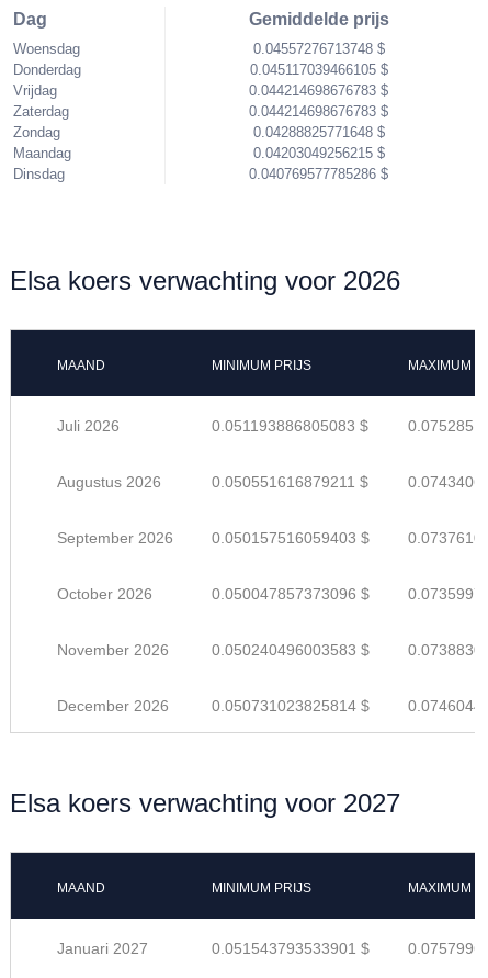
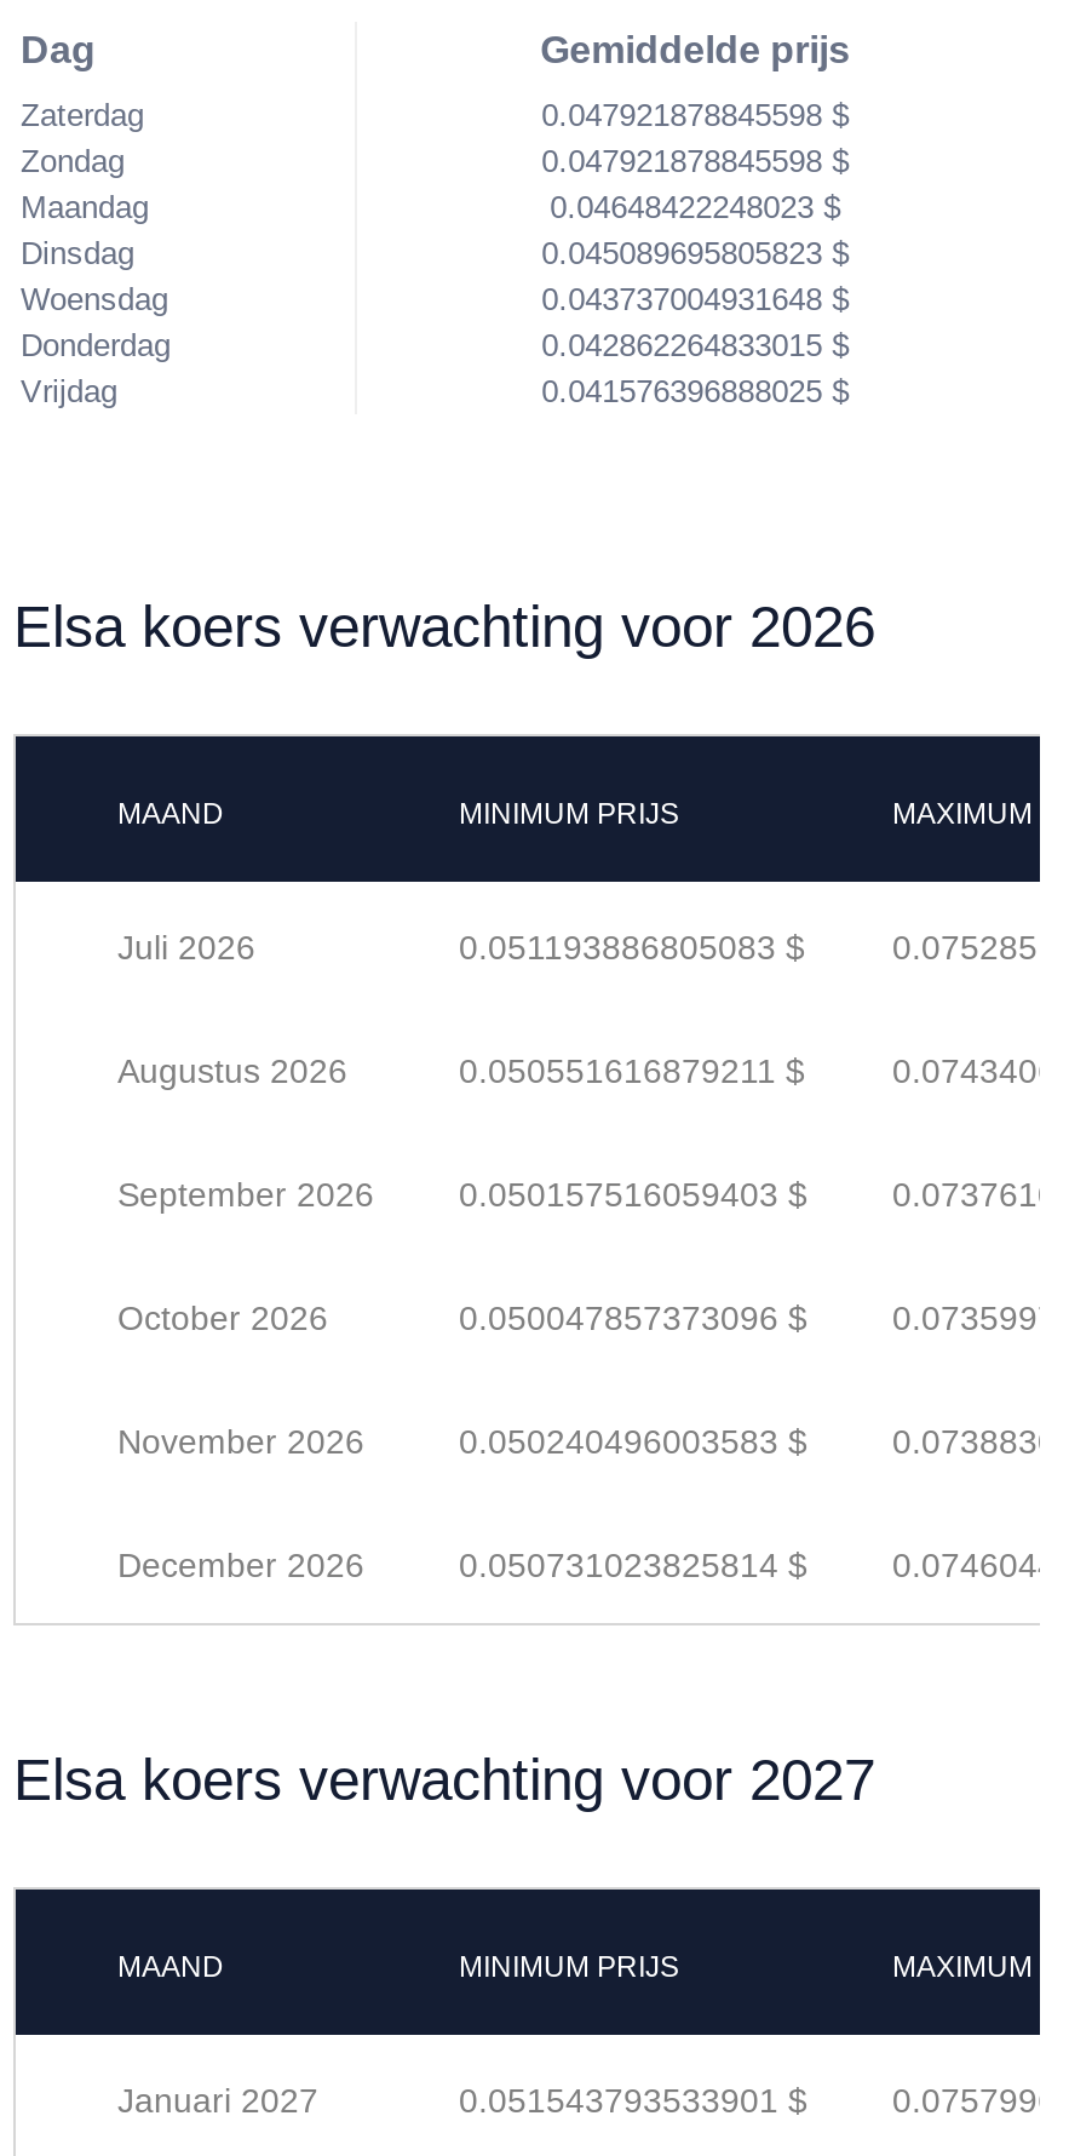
moved [13,41,81,99] -> [21,281,171,409]: Woensdag | Donderdag | Vrijdag
[253,41,385,57] 0.04557276713748 $ -> [542,97,849,133] 0.047921878845598 $
[250,61,388,78] 0.045117039466105 $ -> [542,143,849,179] 0.047921878845598 $
[249,82,388,99] 0.044214698676783 $ -> [550,189,841,225] 0.04648422248023 $
moved [13,103,71,182] -> [21,97,149,271]: Zaterdag | Zondag | Maandag | Dinsdag
[249,103,388,120] 0.044214698676783 $ -> [542,235,849,271] 0.045089695805823 $
[253,124,385,140] 0.04288825771648 $ -> [542,281,849,317] 0.043737004931648 $
[253,145,385,161] 0.04203049256215 $ -> [542,327,849,363] 0.042862264833015 $
[249,166,388,182] 0.040769577785286 $ -> [542,373,849,409] 0.041576396888025 $

